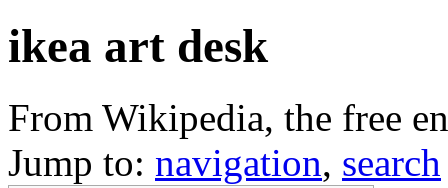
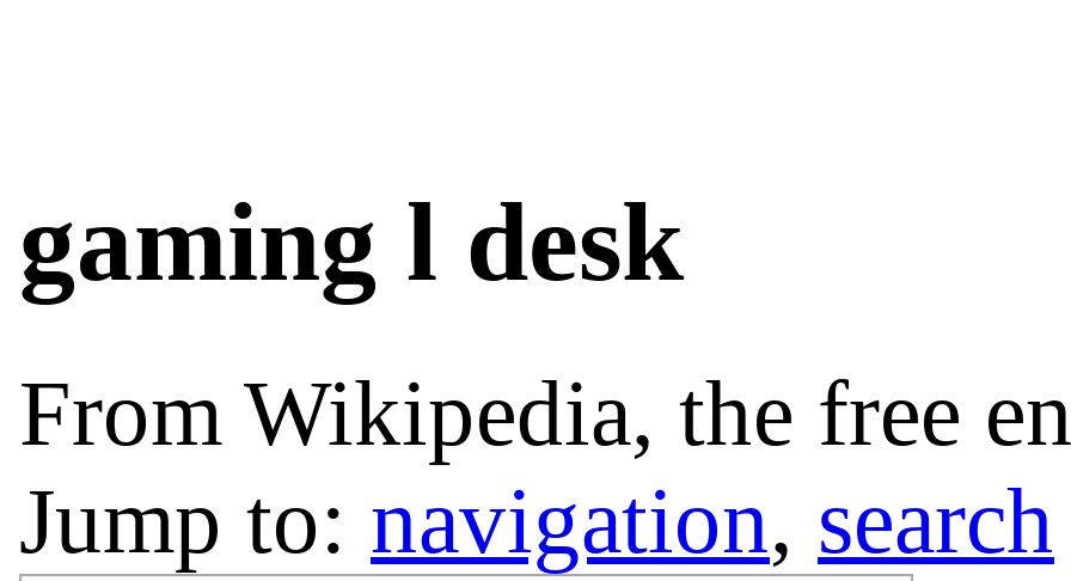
[8,20,268,72] ikea art desk -> [19,180,684,305] gaming l desk

